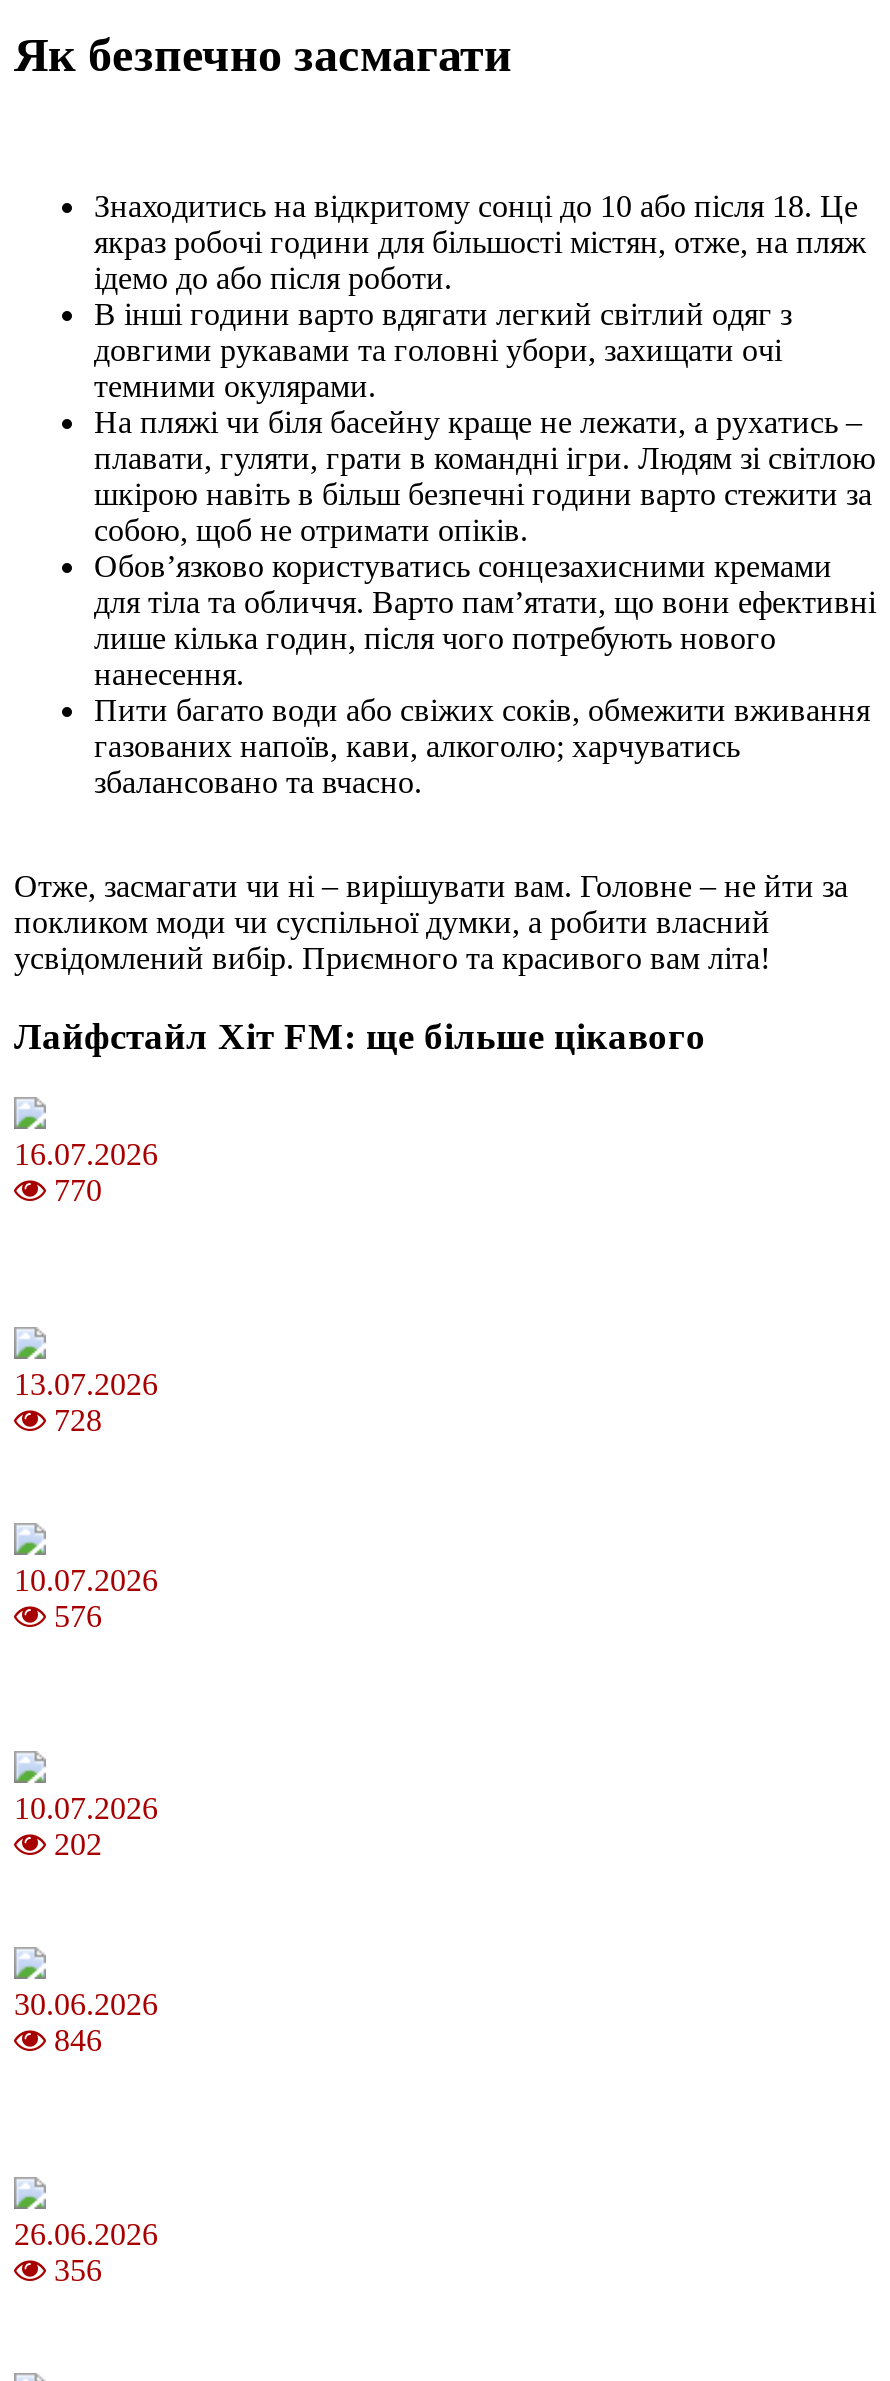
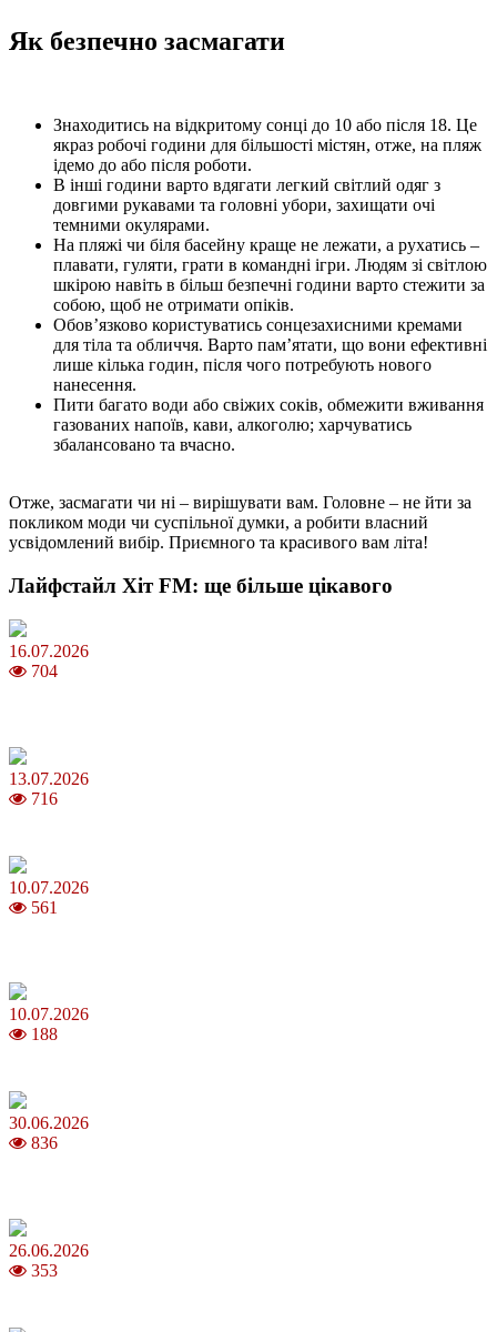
[46,1173,102,1207] 770 -> [27,661,58,680] 704
[46,1402,102,1436] 728 -> [27,789,58,808] 716
[46,1598,102,1632] 576 -> [27,898,58,916] 561
[46,1828,102,1862] 202 -> [27,1025,58,1044] 188
[46,2024,102,2058] 846 -> [27,1134,58,1153] 836
[46,2253,102,2287] 356 -> [27,1261,58,1280] 353

